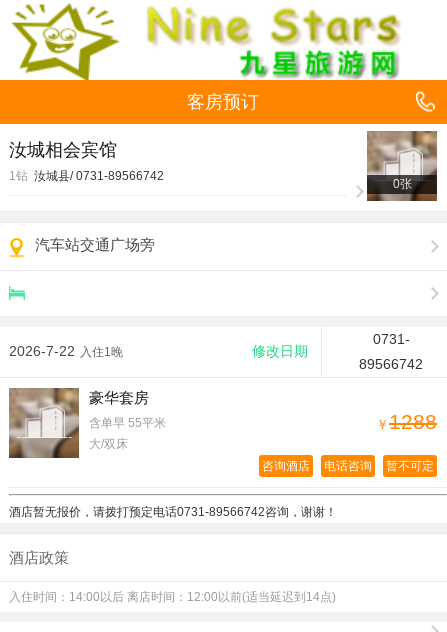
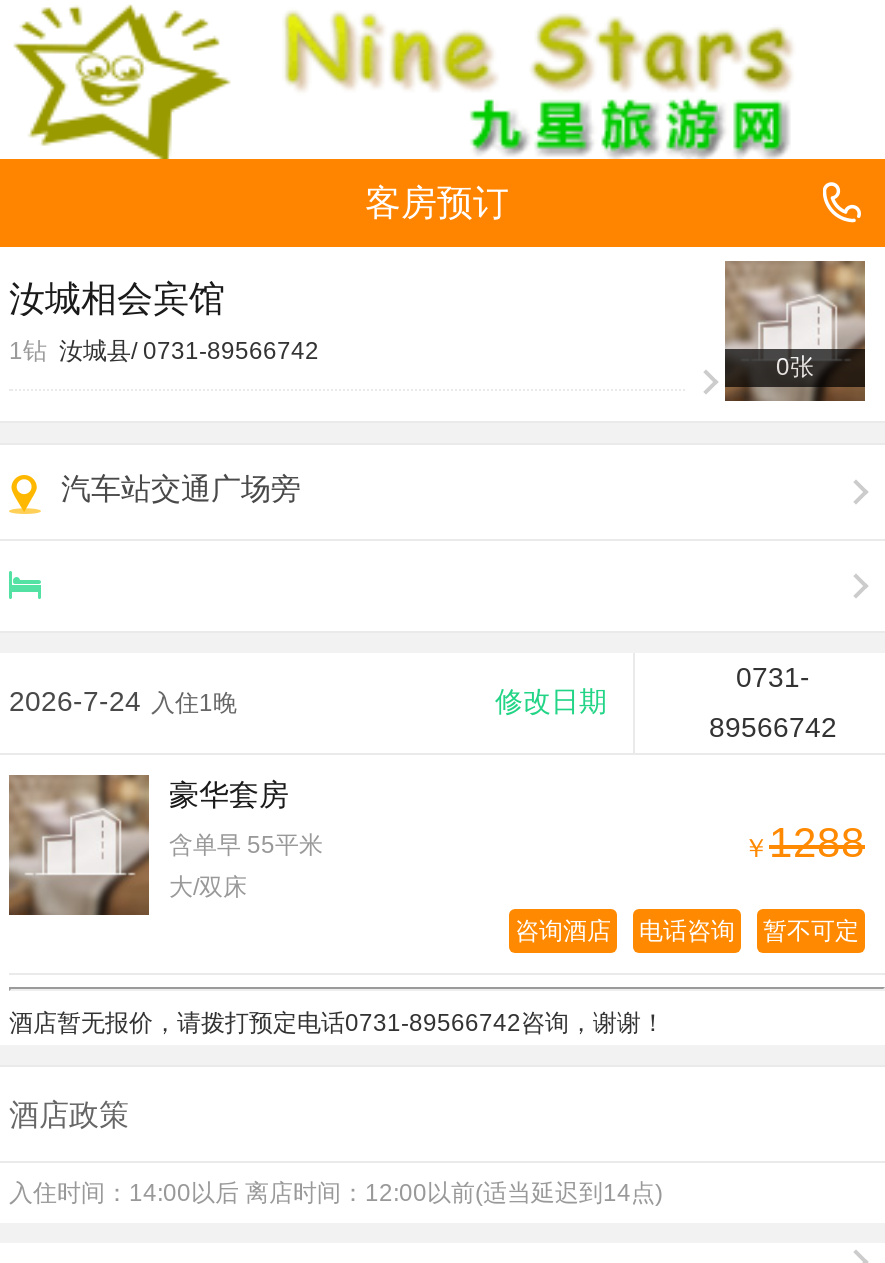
[9,343,123,359] 2026-7-22 入住1晚 -> [9,685,237,717] 2026-7-24 入住1晚

